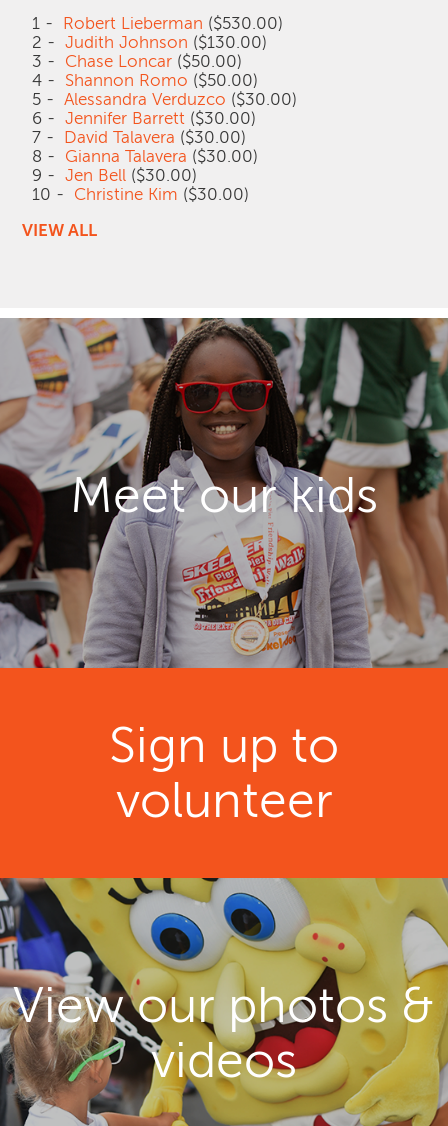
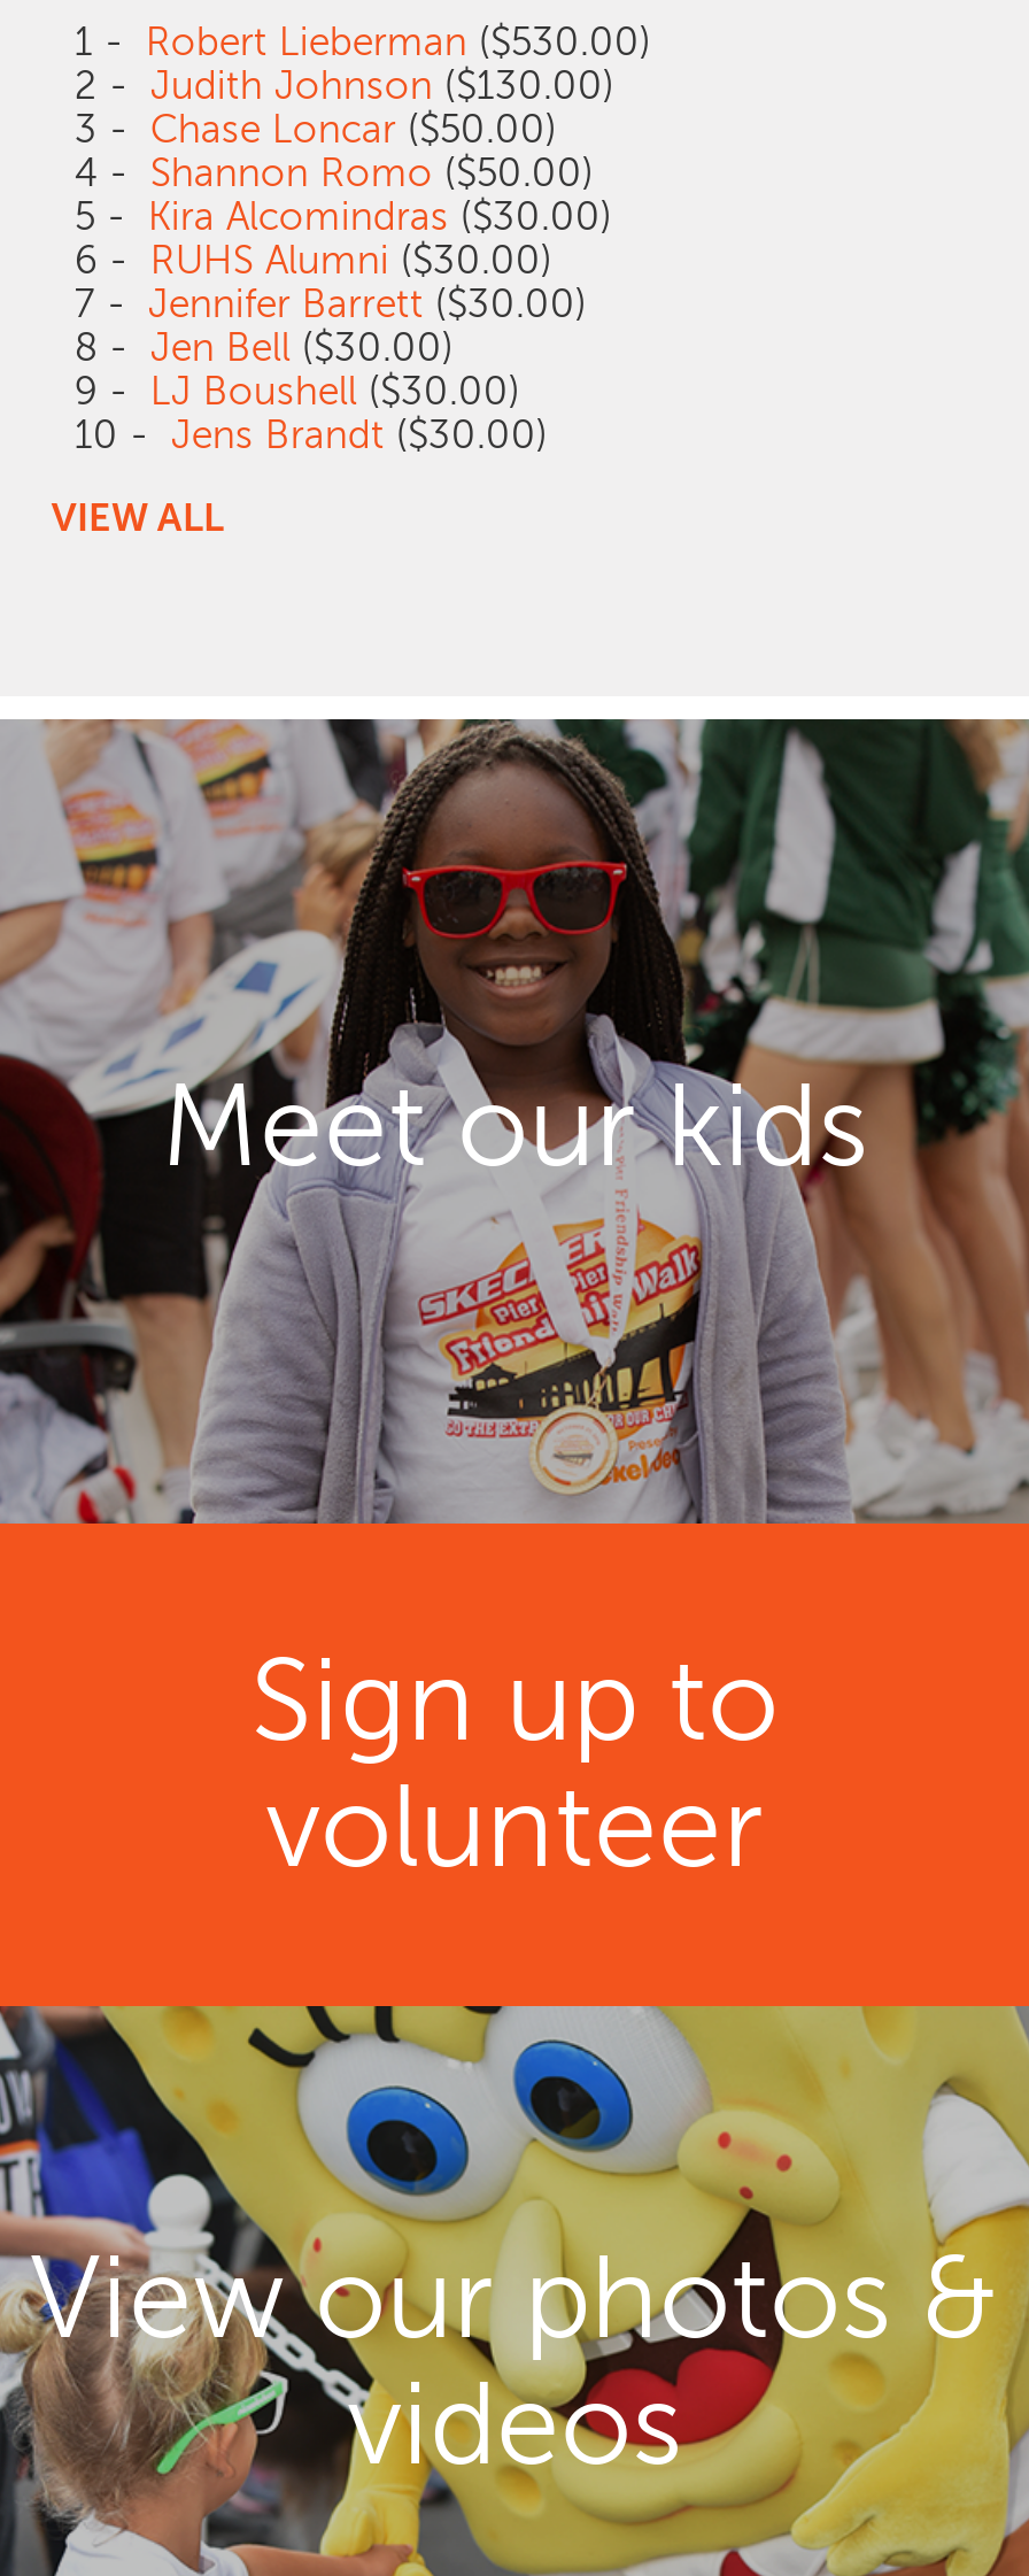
[22,90,297,204] 5 - Alessandra Verduzco ($30.00) | 6 - Jennifer Barrett ($30.00) | 7 - David Talavera ($30.00) | 8 - Gianna Talavera ($30.00) | 9 - Jen Bell ($30.00) | 10 - Christine Kim ($30.00) -> [51,195,612,457] 5 - Kira Alcomindras ($30.00) | 6 - RUHS Alumni ($30.00) | 7 - Jennifer Barrett ($30.00) | 8 - Jen Bell ($30.00) | 9 - LJ Boushell ($30.00) | 10 - Jens Brandt ($30.00)

